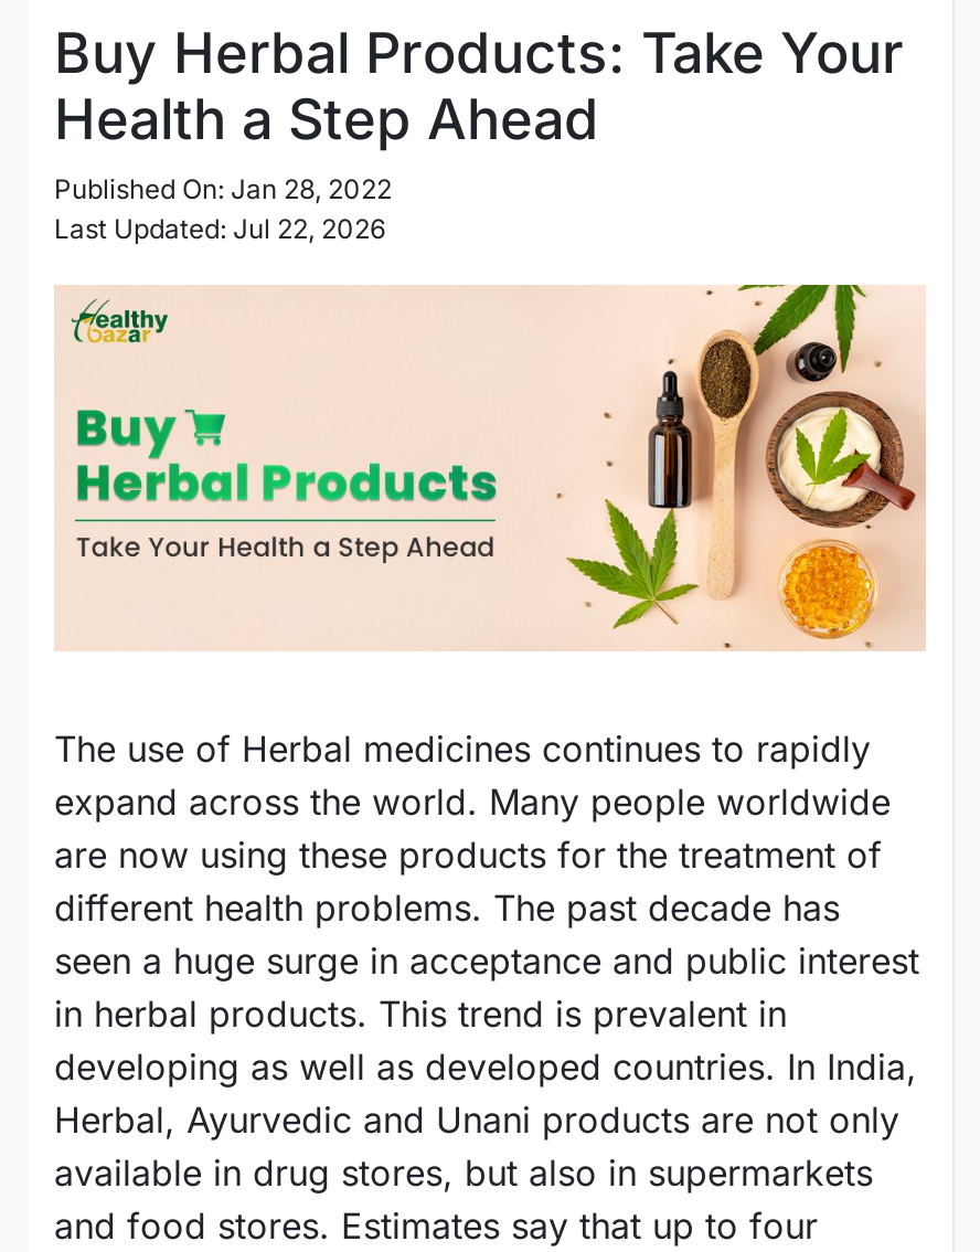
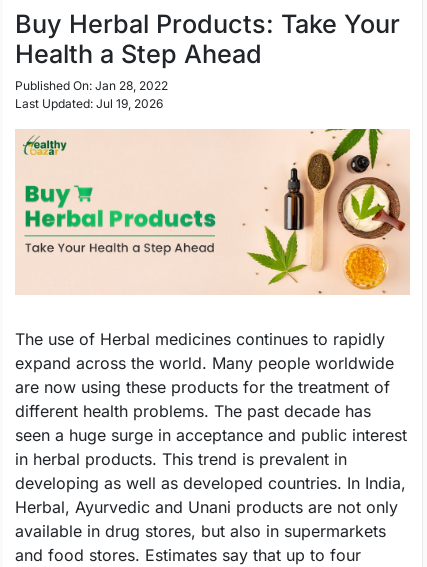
[54,212,385,245] Last Updated: Jul 22, 2026 -> [15,96,163,111] Last Updated: Jul 19, 2026

